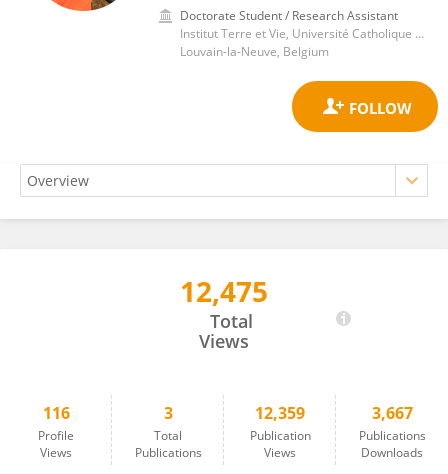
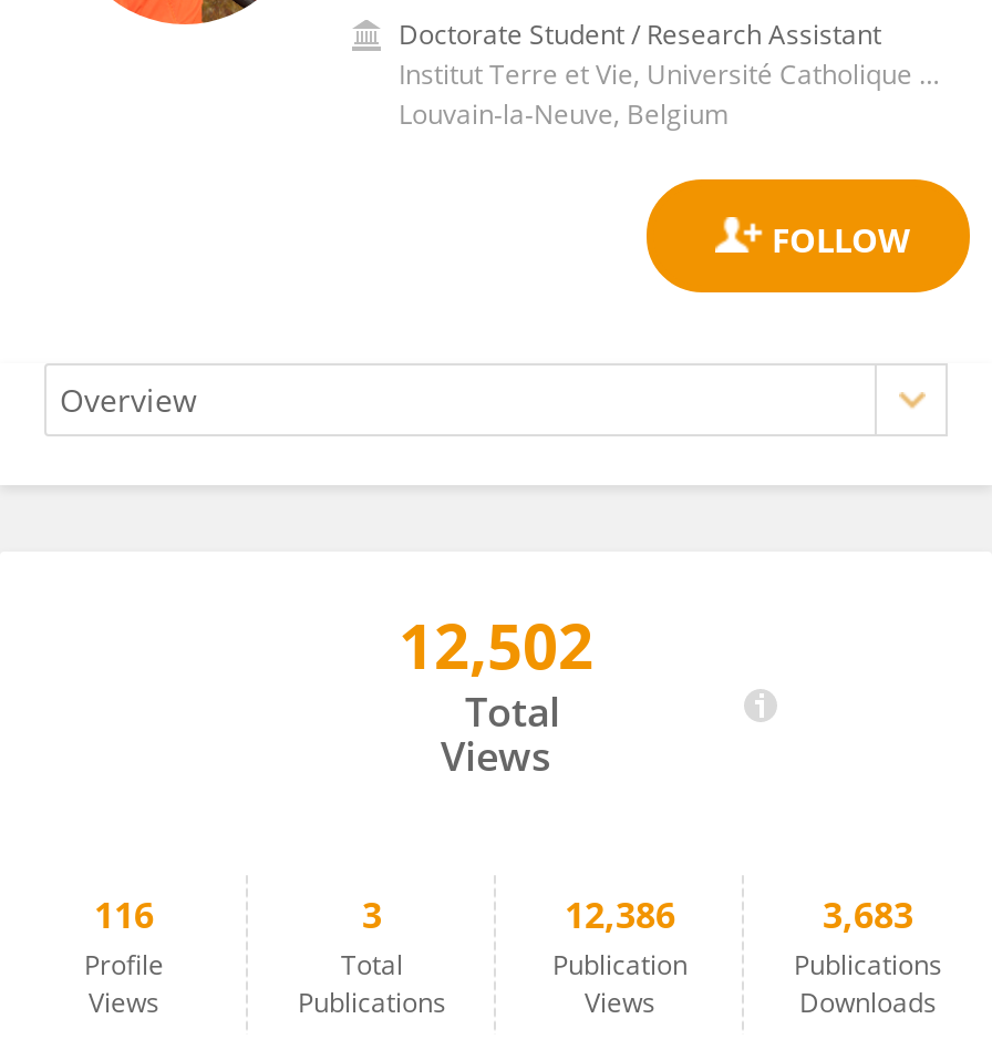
[180,272,268,310] 12,475 -> [399,603,593,687] 12,502
[255,402,305,424] 12,359 -> [565,891,675,939] 12,386
[371,402,412,424] 3,667 -> [823,891,913,939] 3,683

